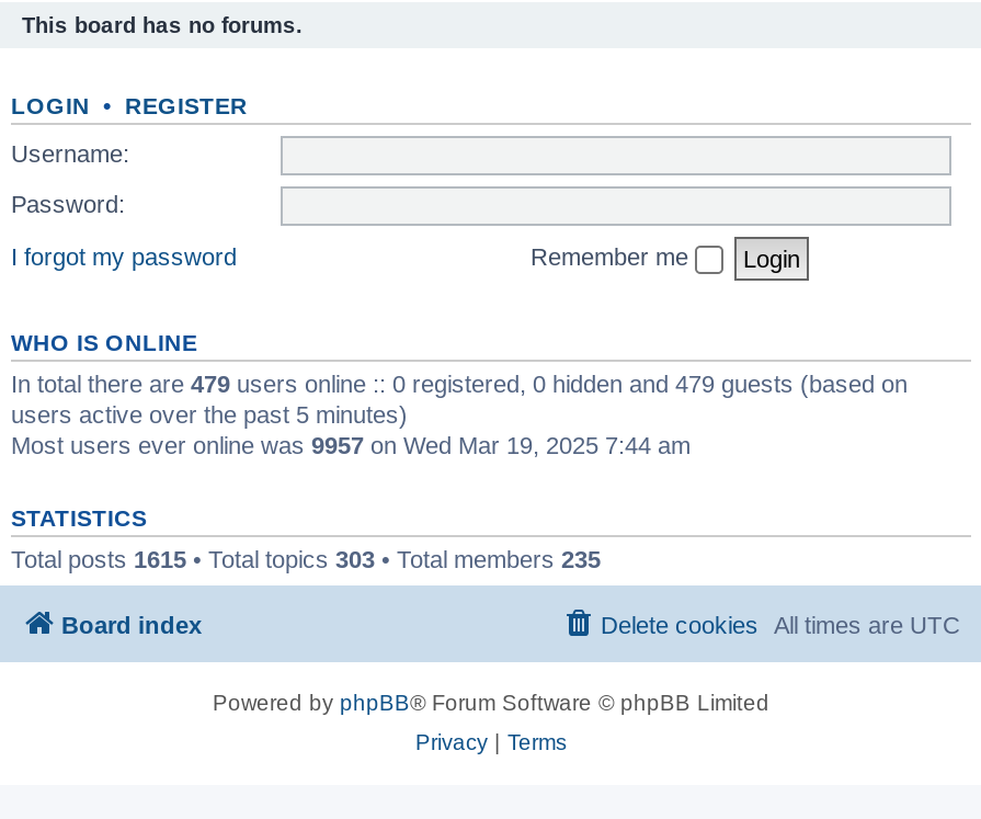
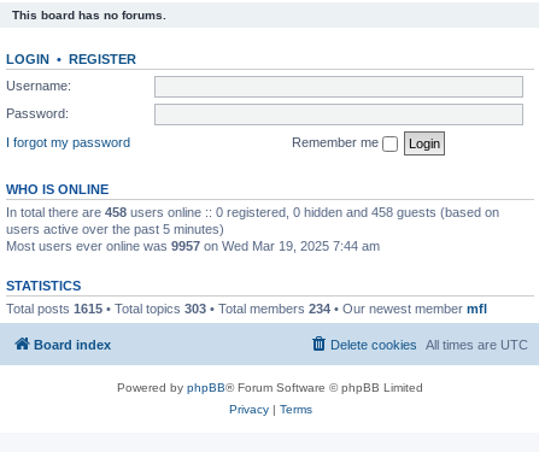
[11,369,908,396] In total there are 479 users online :: 0 registered, 0 hidden and 479 guests (based on -> [6,204,499,219] In total there are 458 users online :: 0 registered, 0 hidden and 458 guests (based on
[11,545,601,571] Total posts 1615 • Total topics 303 • Total members 235 -> [6,301,487,315] Total posts 1615 • Total topics 303 • Total members 234 • Our newest member mfl

